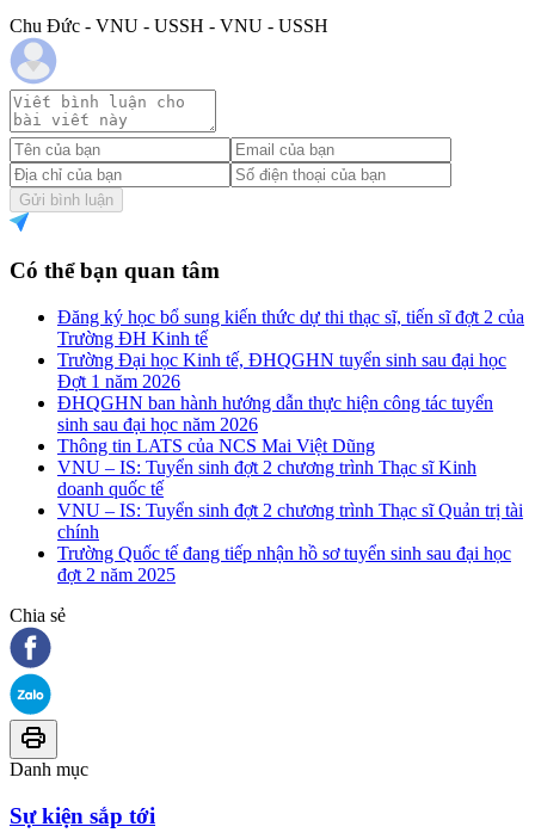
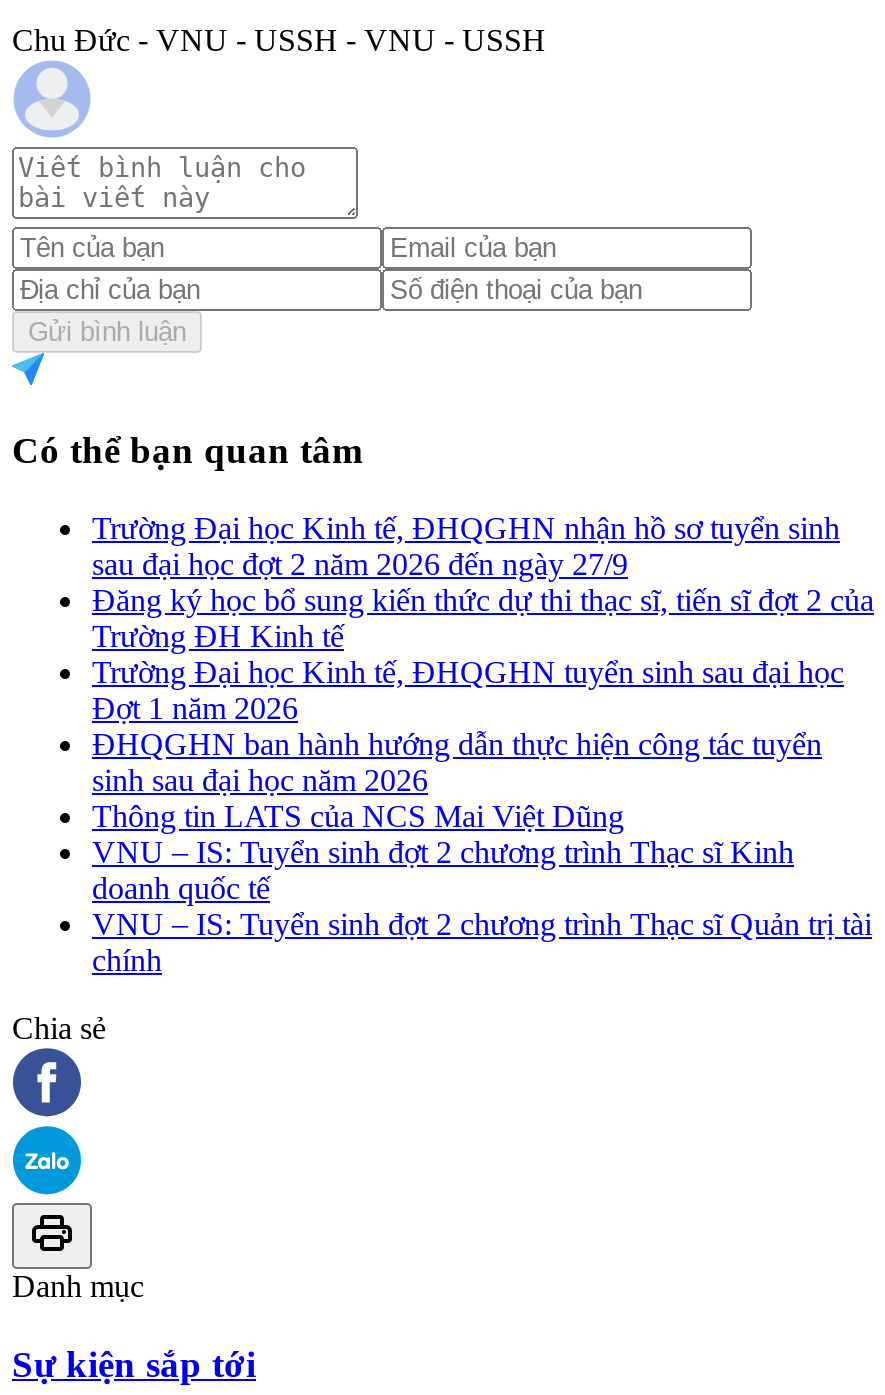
none -> [92,511,840,581] Trường Đại học Kinh tế, ĐHQGHN nhận hồ sơ tuyển sinh | sau đại học đợt 2 năm 2026 đến ngày 27/9
moved [57,307,524,542] -> [92,583,874,977]: Đăng ký học bổ sung kiến thức dự thi thạc sĩ, tiến sĩ đợt 2 của | Trường ĐH Kinh tế | Trường Đại học Kinh tế, ĐHQGHN tuyển sinh sau đại học | ... | VNU – IS: Tuyển sinh đợt 2 chương trình Thạc sĩ Quản trị tài | chính
[57,543,511,585] Trường Quốc tế đang tiếp nhận hồ sơ tuyển sinh sau đại học | đợt 2 năm 2025 -> none

